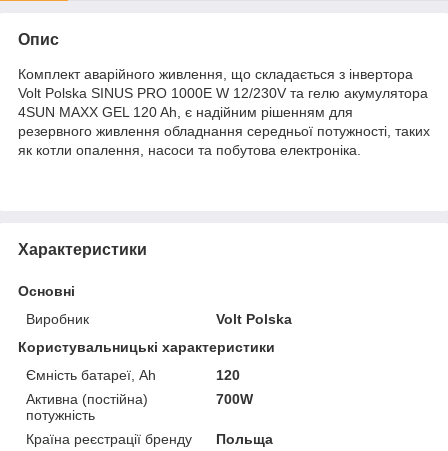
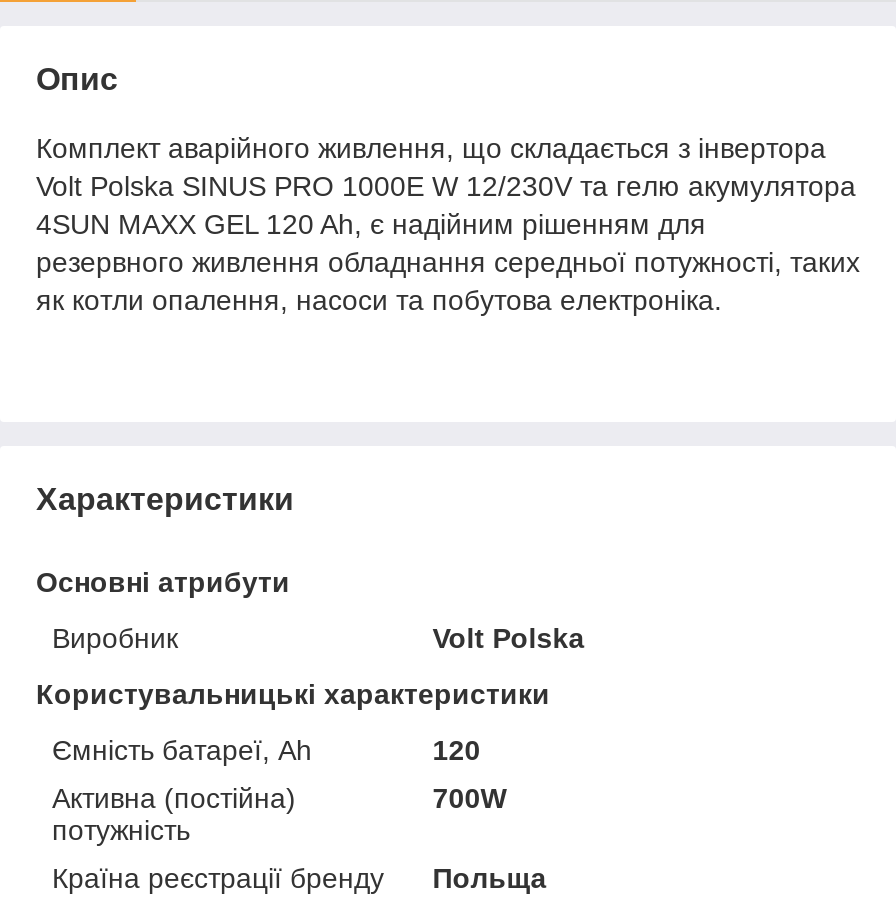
[18,283,75,299] Основні -> [36,566,290,598] Основні атрибути

